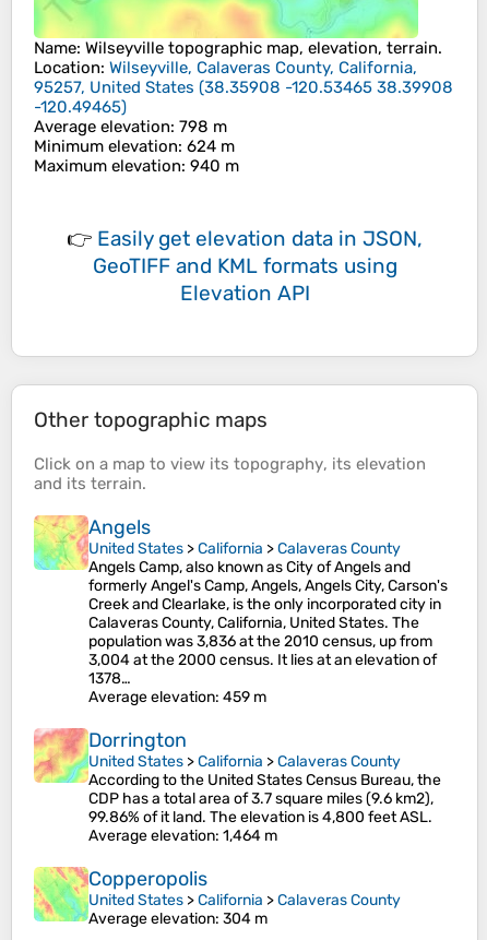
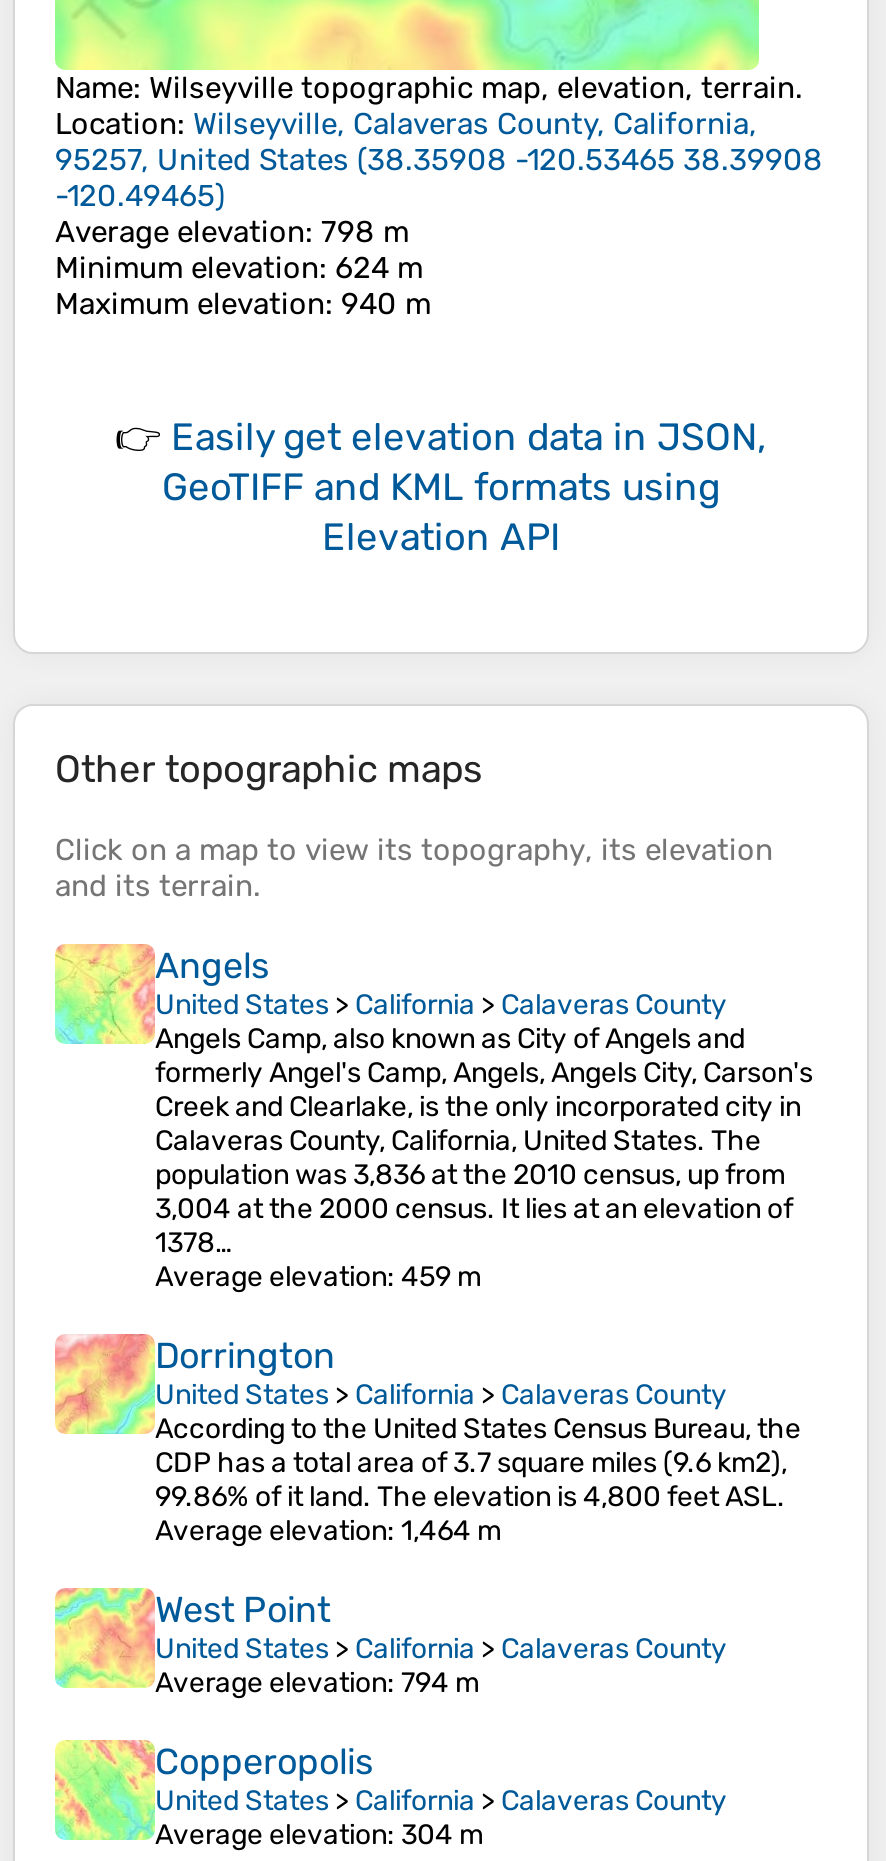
none -> [53,1586,727,1700] [image] | West Point | United States > California > Calaveras County | Average elevation: 794 m

